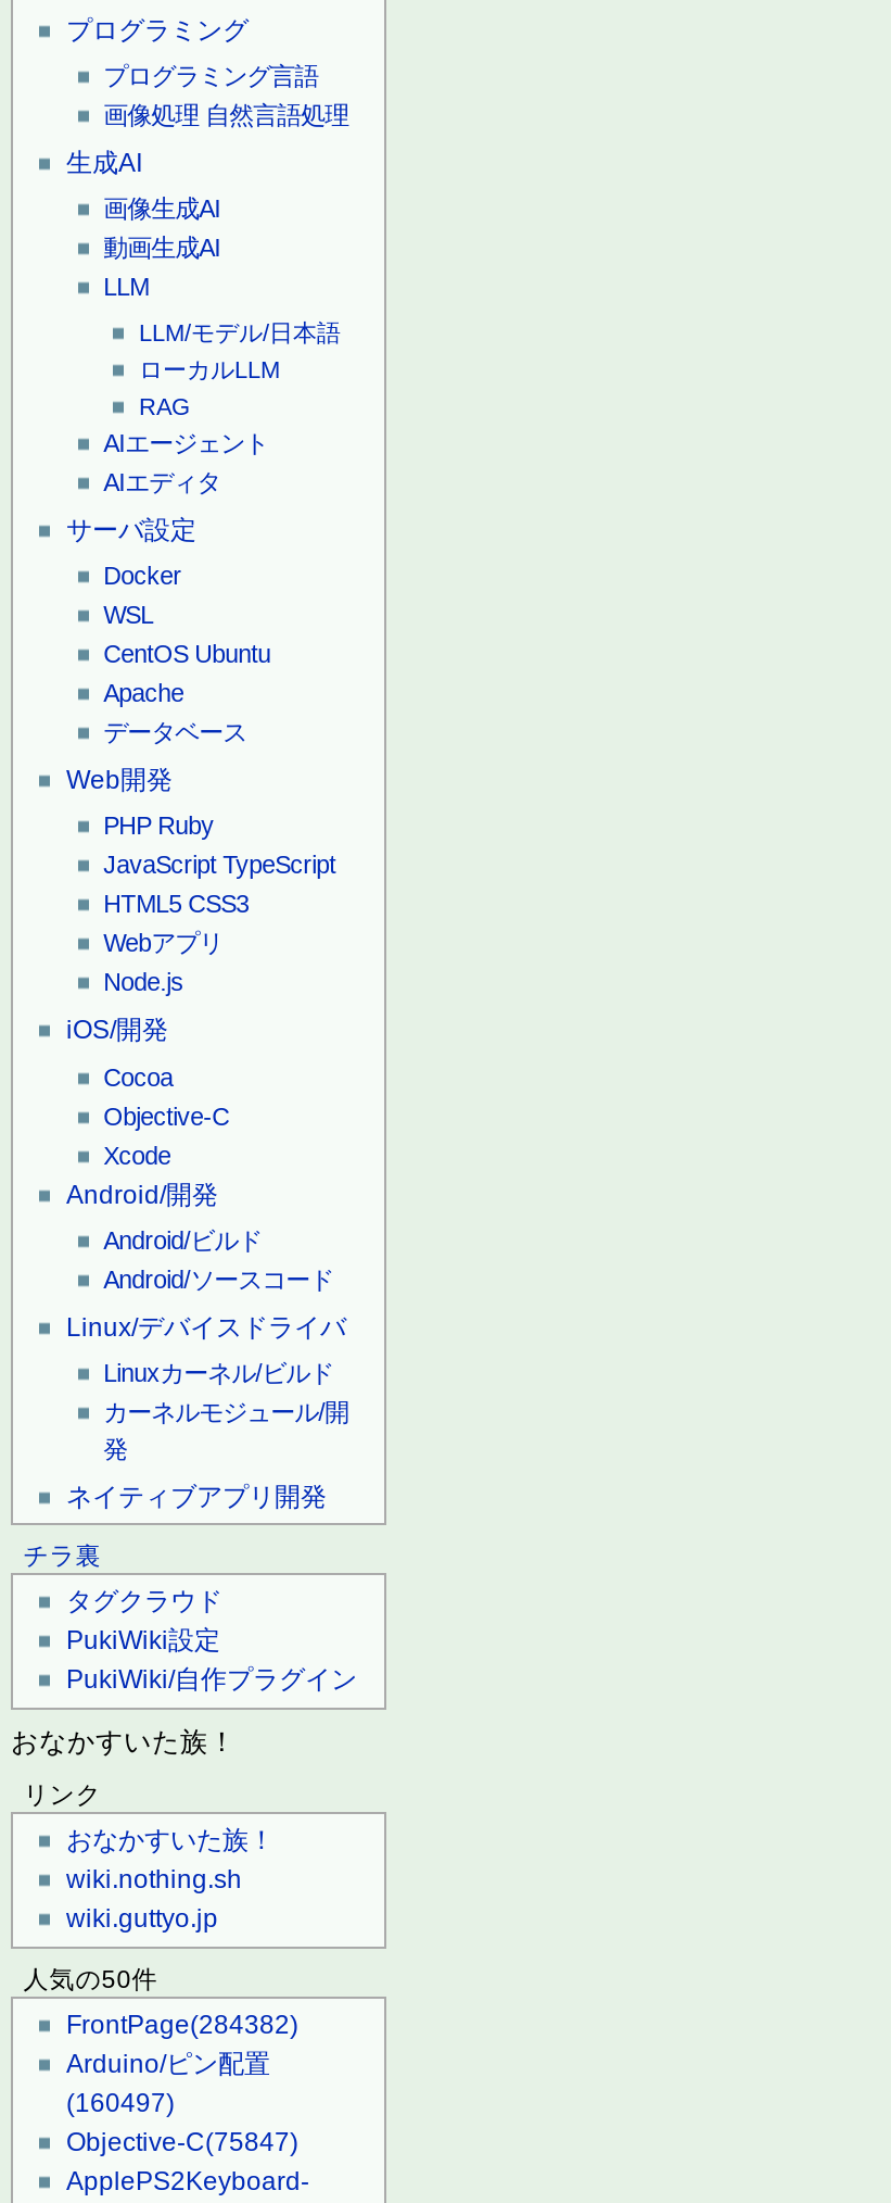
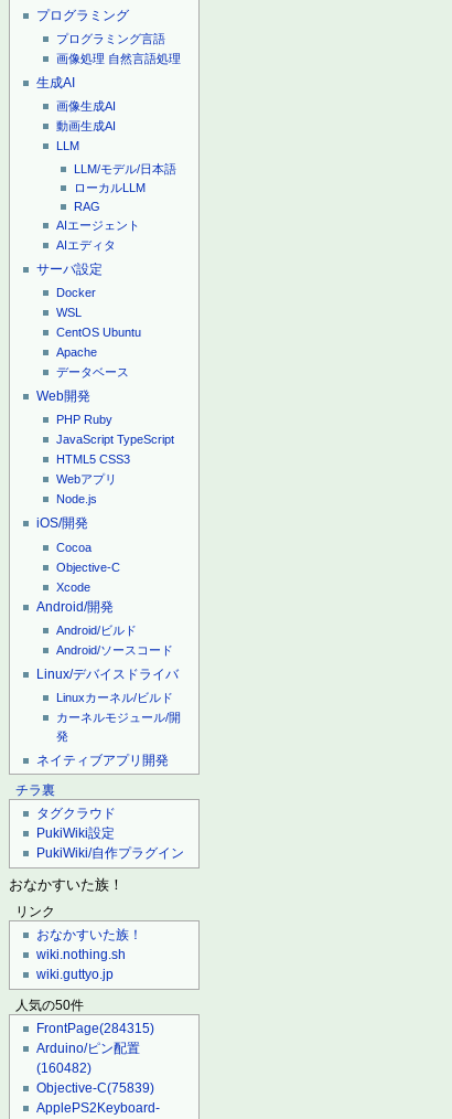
[66,2010,298,2040] FrontPage(284382) -> [37,1021,155,1036] FrontPage(284315)
[66,2088,175,2119] (160497) -> [37,1061,92,1076] (160482)
[66,2127,298,2158] Objective-C(75847) -> [37,1081,155,1096] Objective-C(75839)

